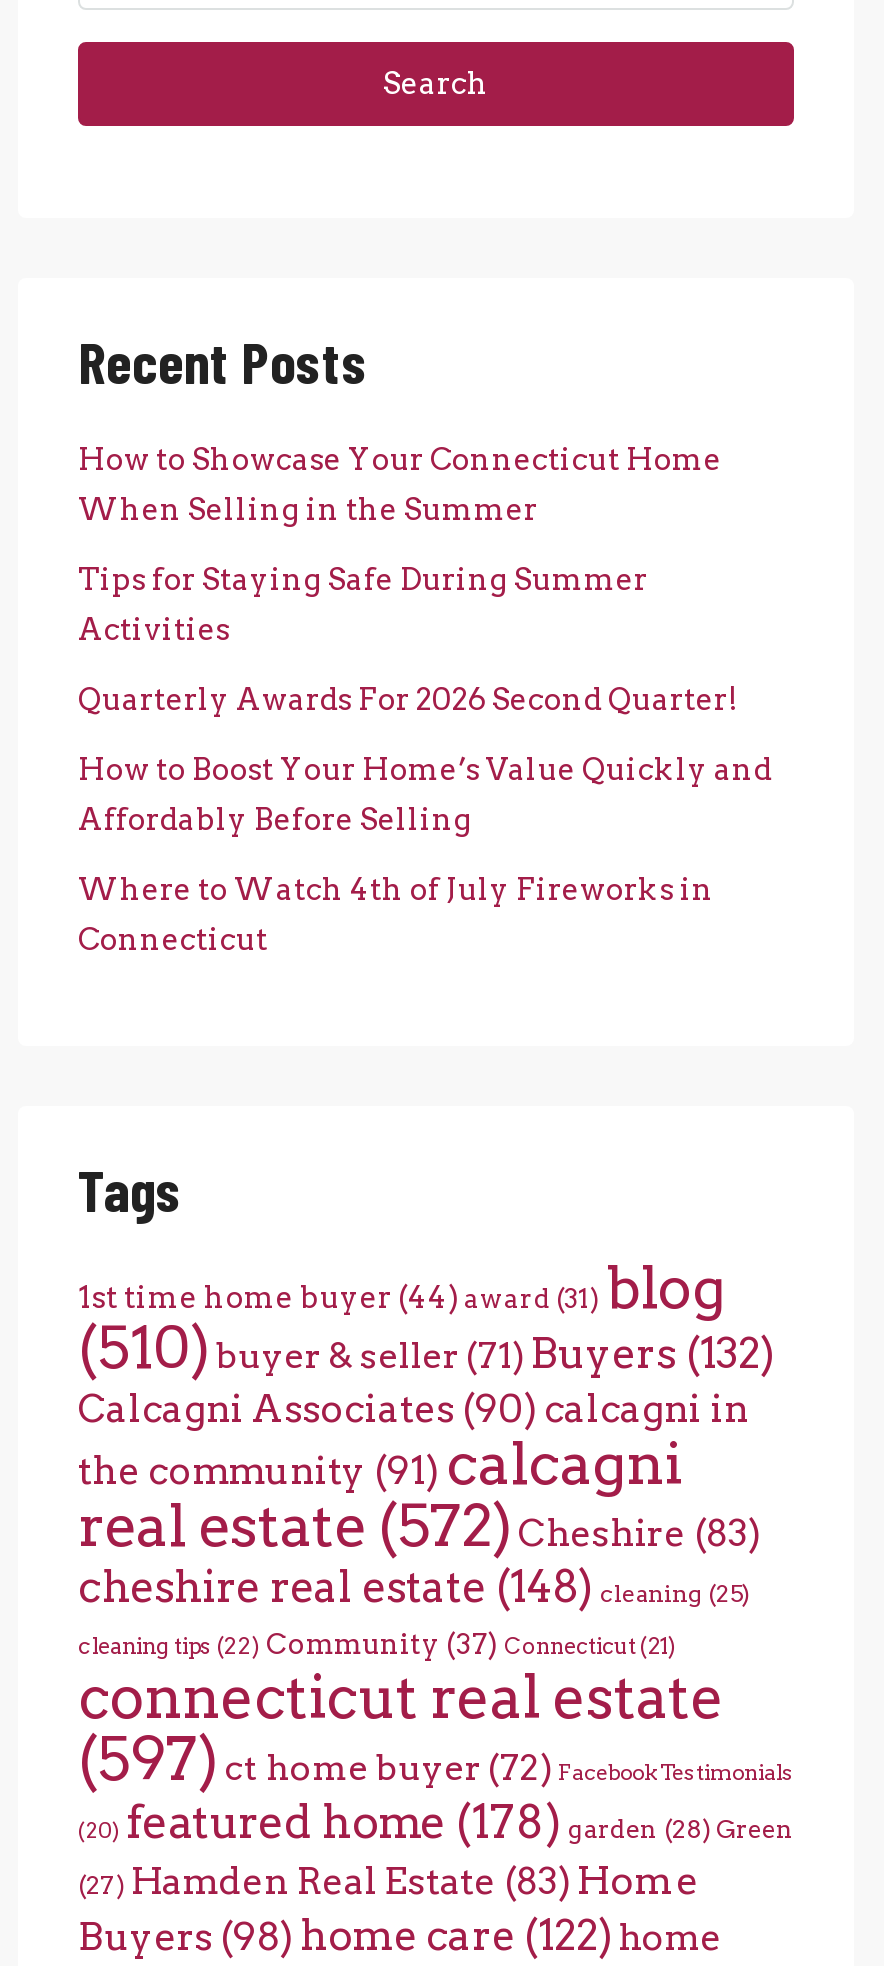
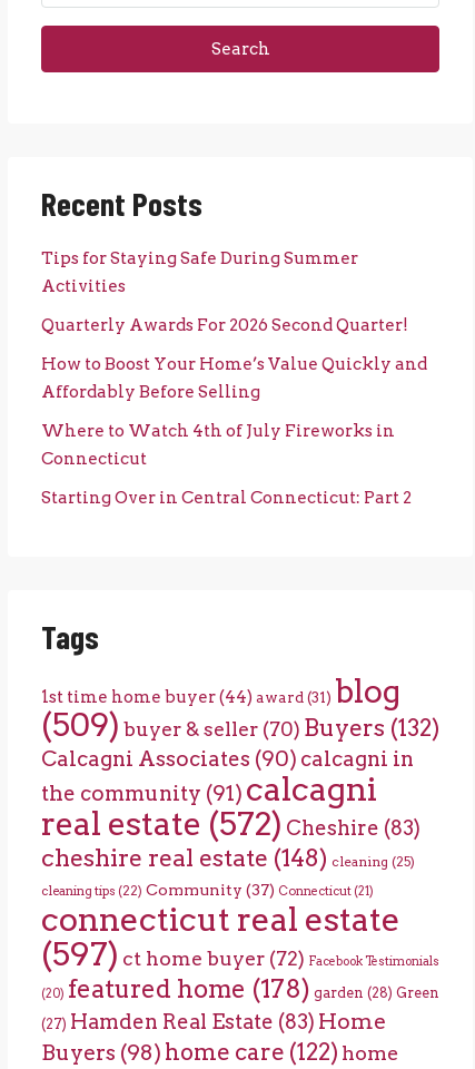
[78,441,722,527] How to Showcase Your Connecticut Home | When Selling in the Summer -> none
moved [78,561,772,957] -> [41,248,427,468]: Tips for Staying Safe During Summer | Activities | Quarterly Awards For 2026 Second Quarter! | How to Boost Your Home’s Value Quickly and | Affordably Before Selling | Where to Watch 4th of July Fireworks in | Connecticut
none -> [41,487,412,507] Starting Over in Central Connecticut: Part 2
[78,1313,774,1381] (510) buyer & seller(71) Buyers (132) -> [41,705,439,743] (509) buyer & seller(70) Buyers (132)

